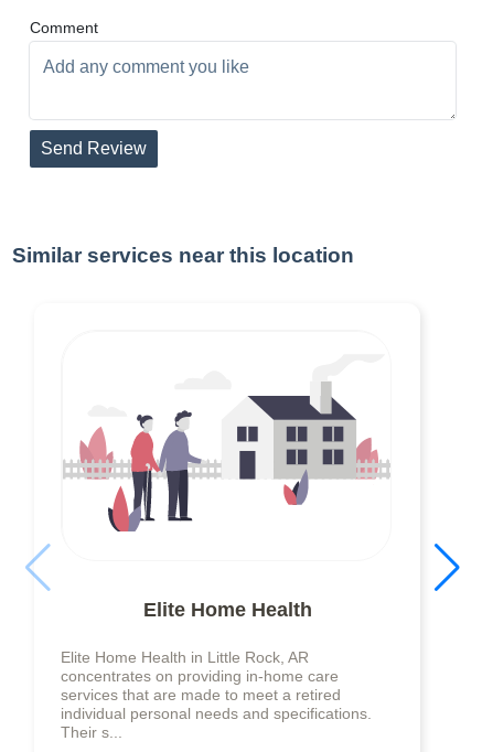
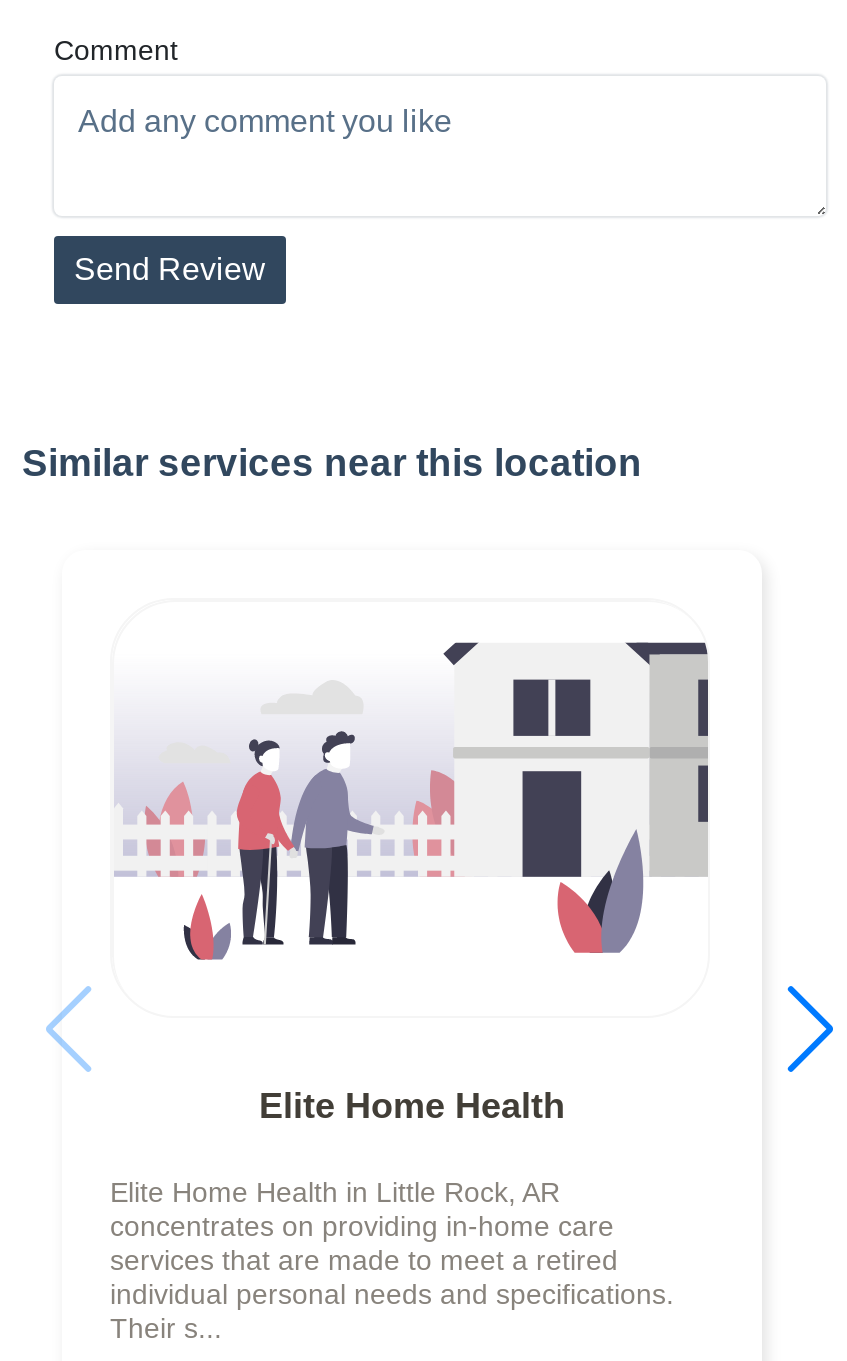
[64,354,390,533] [image] -> [114,640,710,964] [image]

